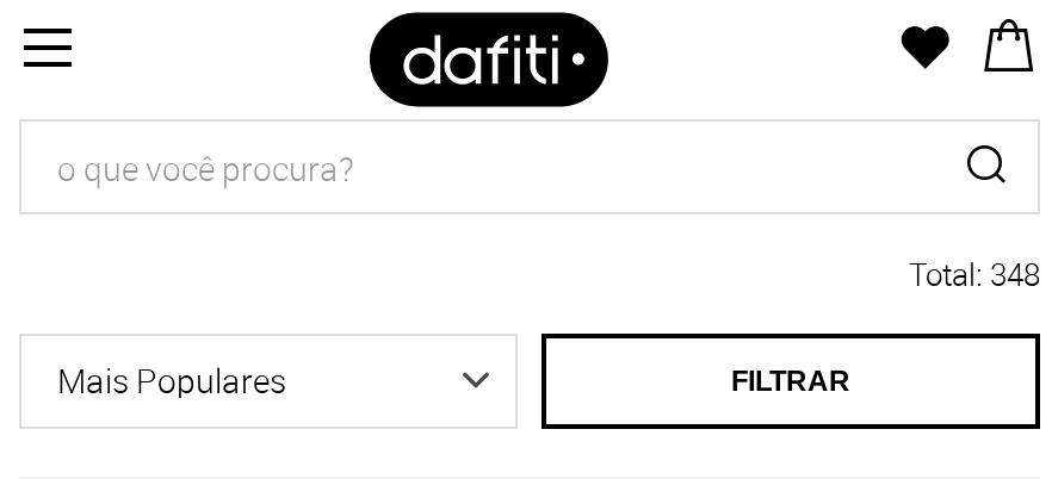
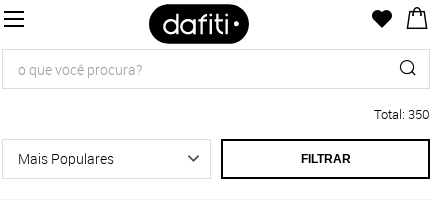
[909,253,1040,296] Total: 348 -> [374,105,430,123] Total: 350

